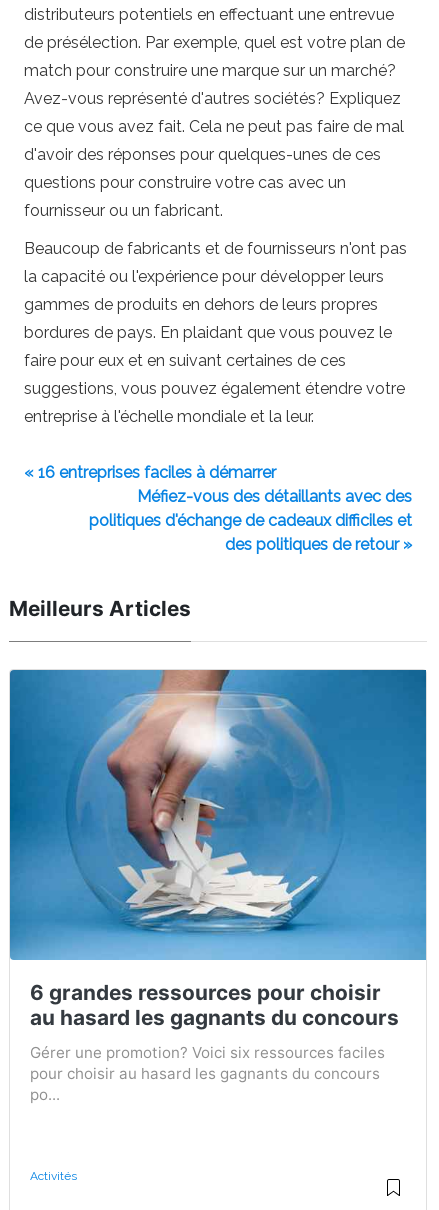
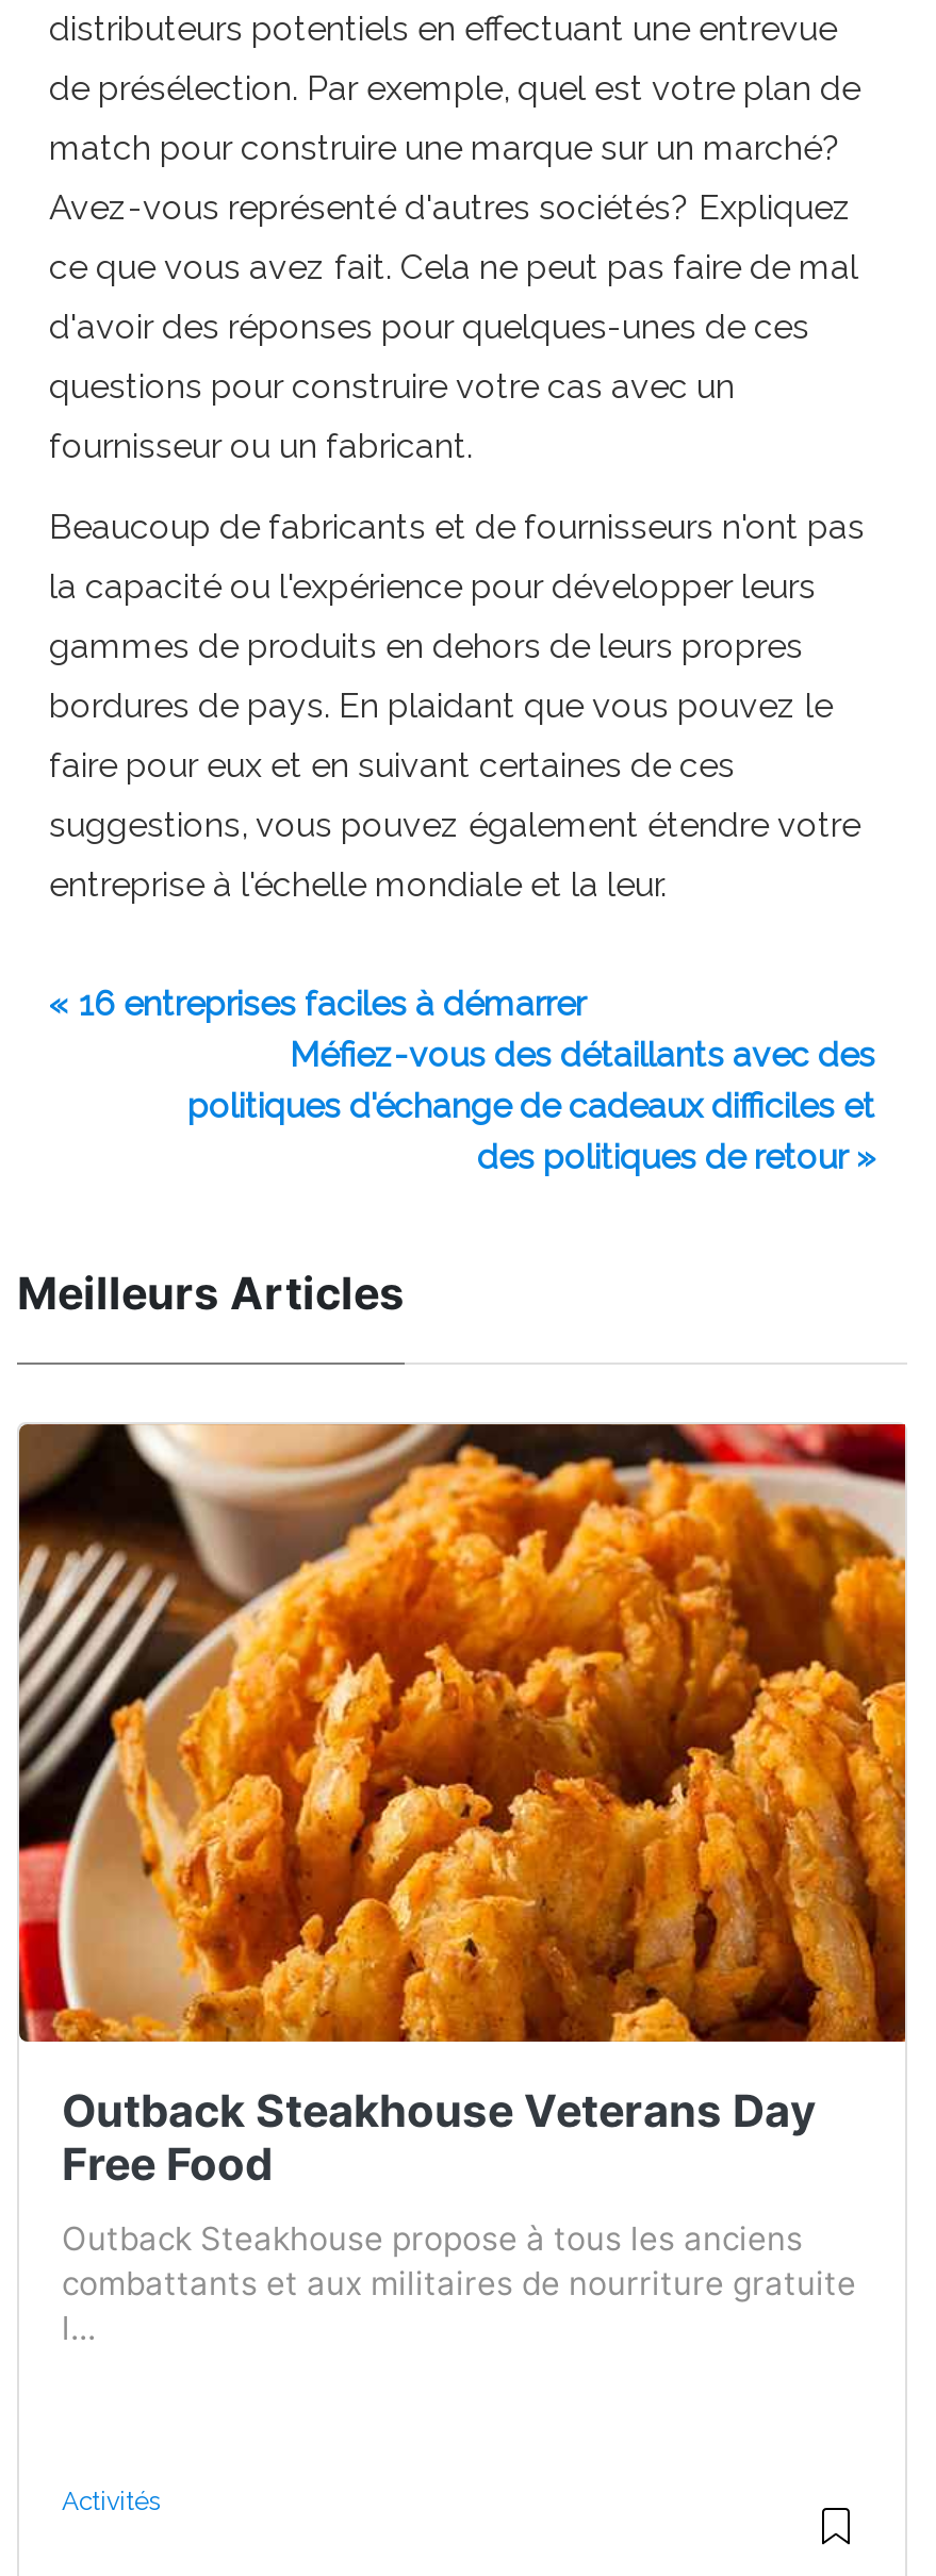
[9,669,427,1030] [image] | 6 grandes ressources pour choisir | au hasard les gagnants du concours -> [17,1422,907,2191] [image] | Outback Steakhouse Veterans Day | Free Food
[30,1043,385,1104] Gérer une promotion? Voici six ressources faciles | pour choisir au hasard les gagnants du concours | po... -> [62,2219,856,2349] Outback Steakhouse propose à tous les anciens | combattants et aux militaires de nourriture gratuite | l...

